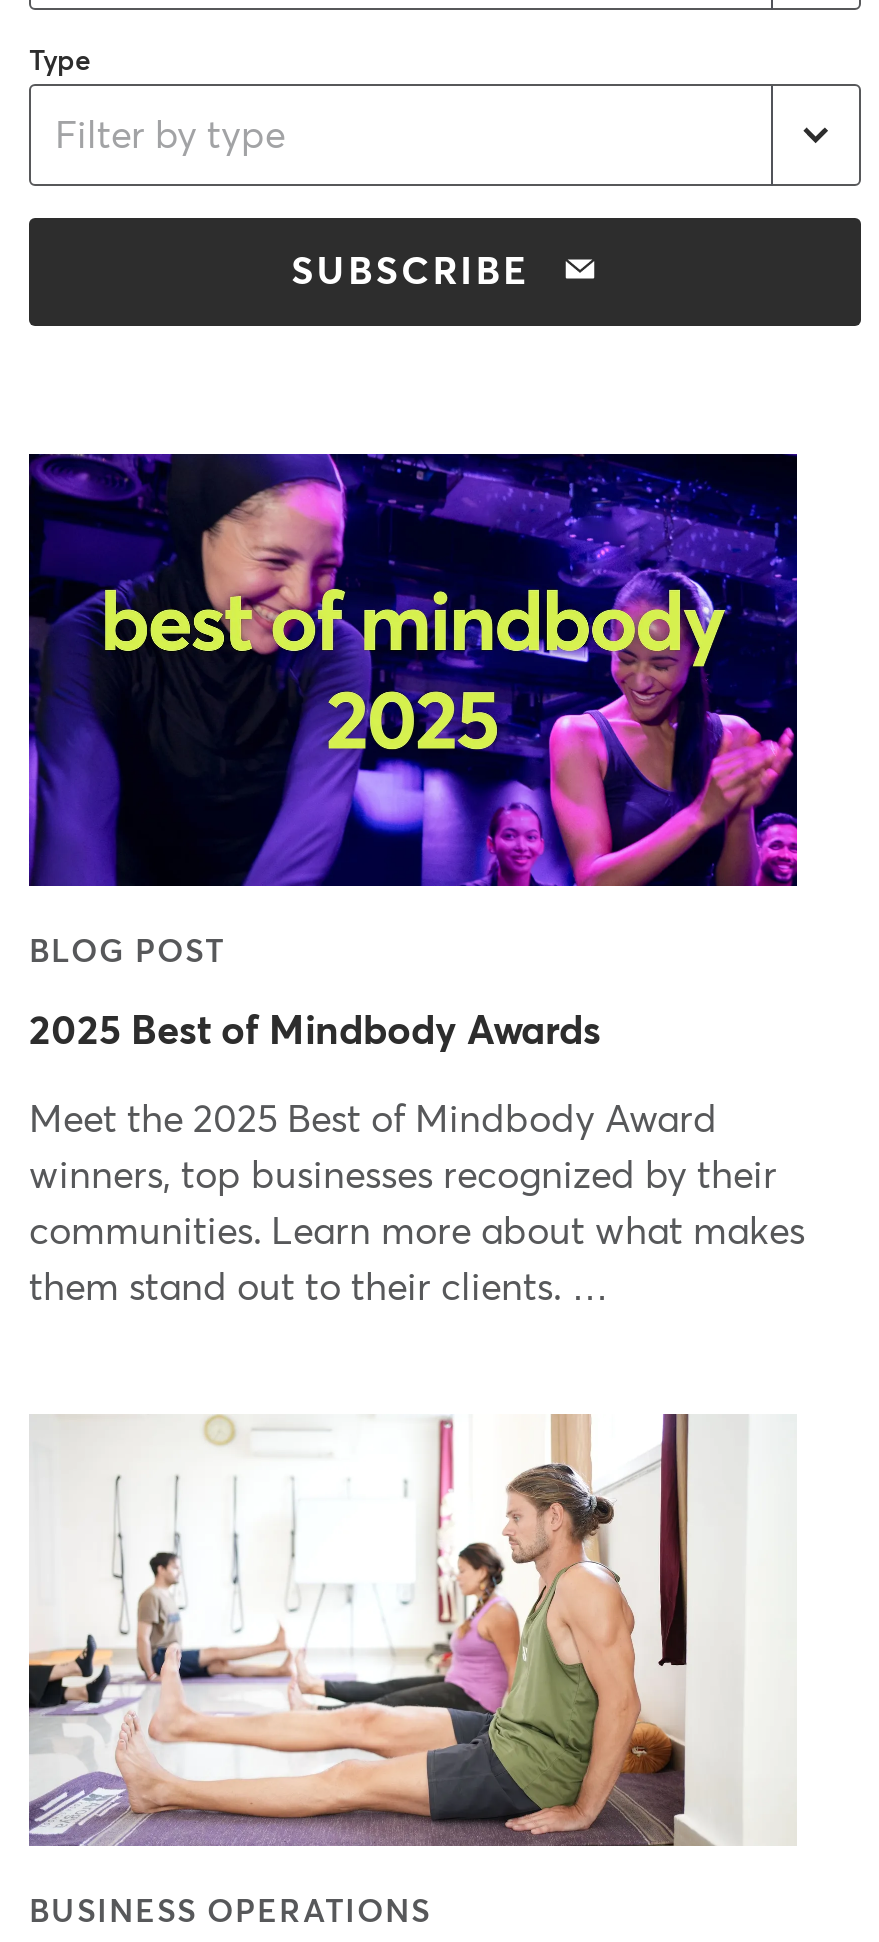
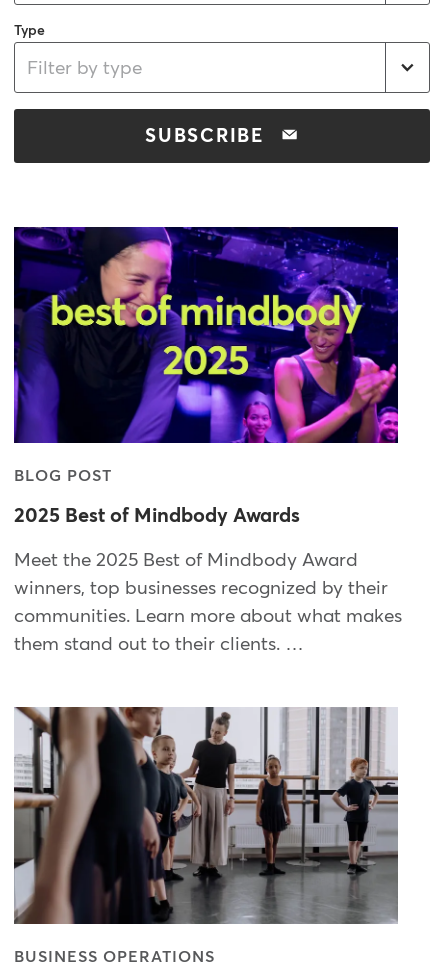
[29,1413,797,1847] [image] -> [13,706,399,925] [image]

